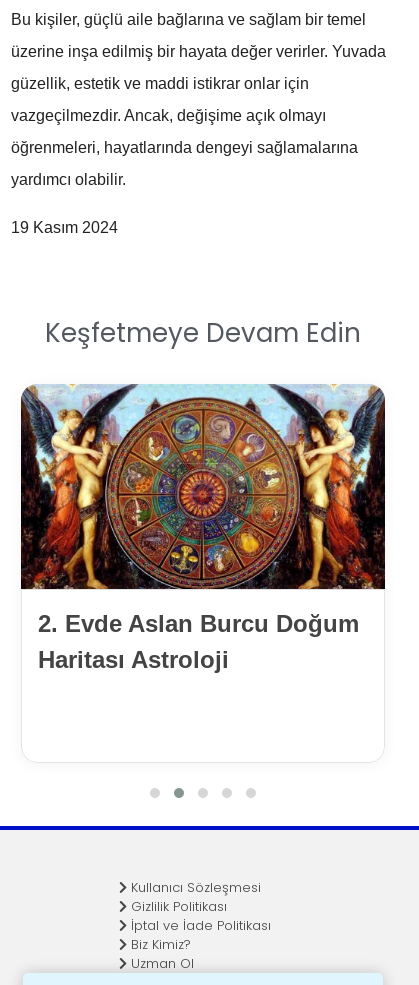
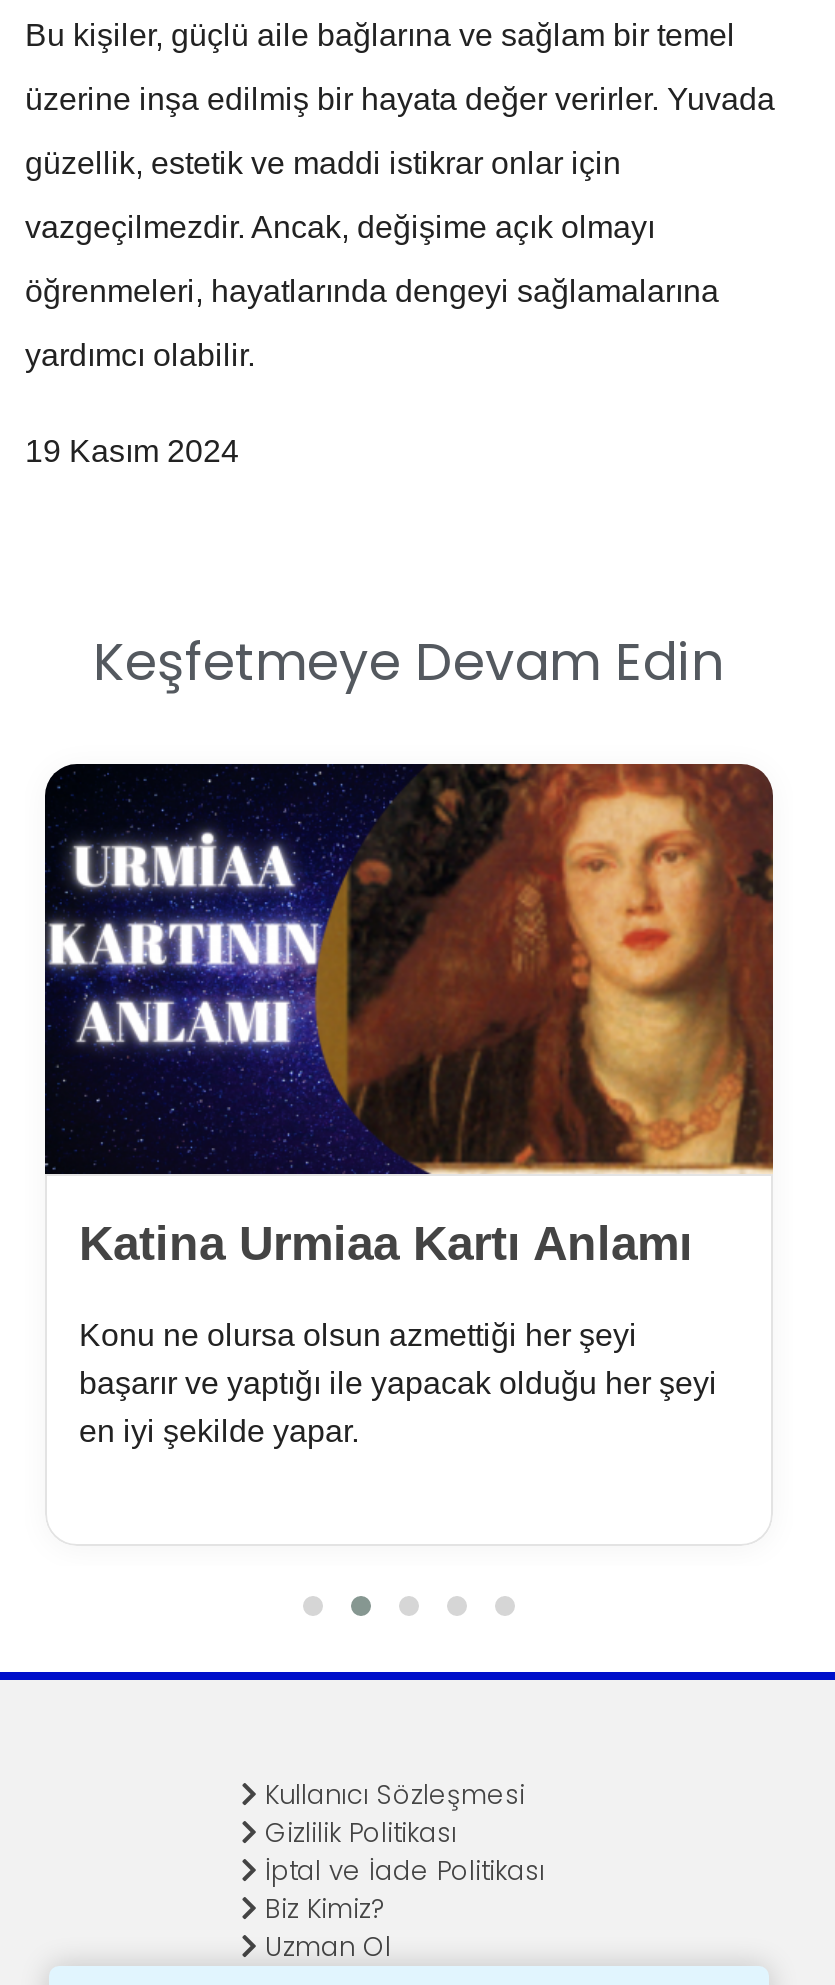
[21,383,386,673] [image] | 2. Evde Aslan Burcu Doğum | Haritası Astroloji -> [45,762,775,1448] [image] | Katina Urmiaa Kartı Anlamı | Konu ne olursa olsun azmettiği her şeyi | başarır ve yaptığı ile yapacak olduğu her şeyi | en iyi şekilde yapar.

